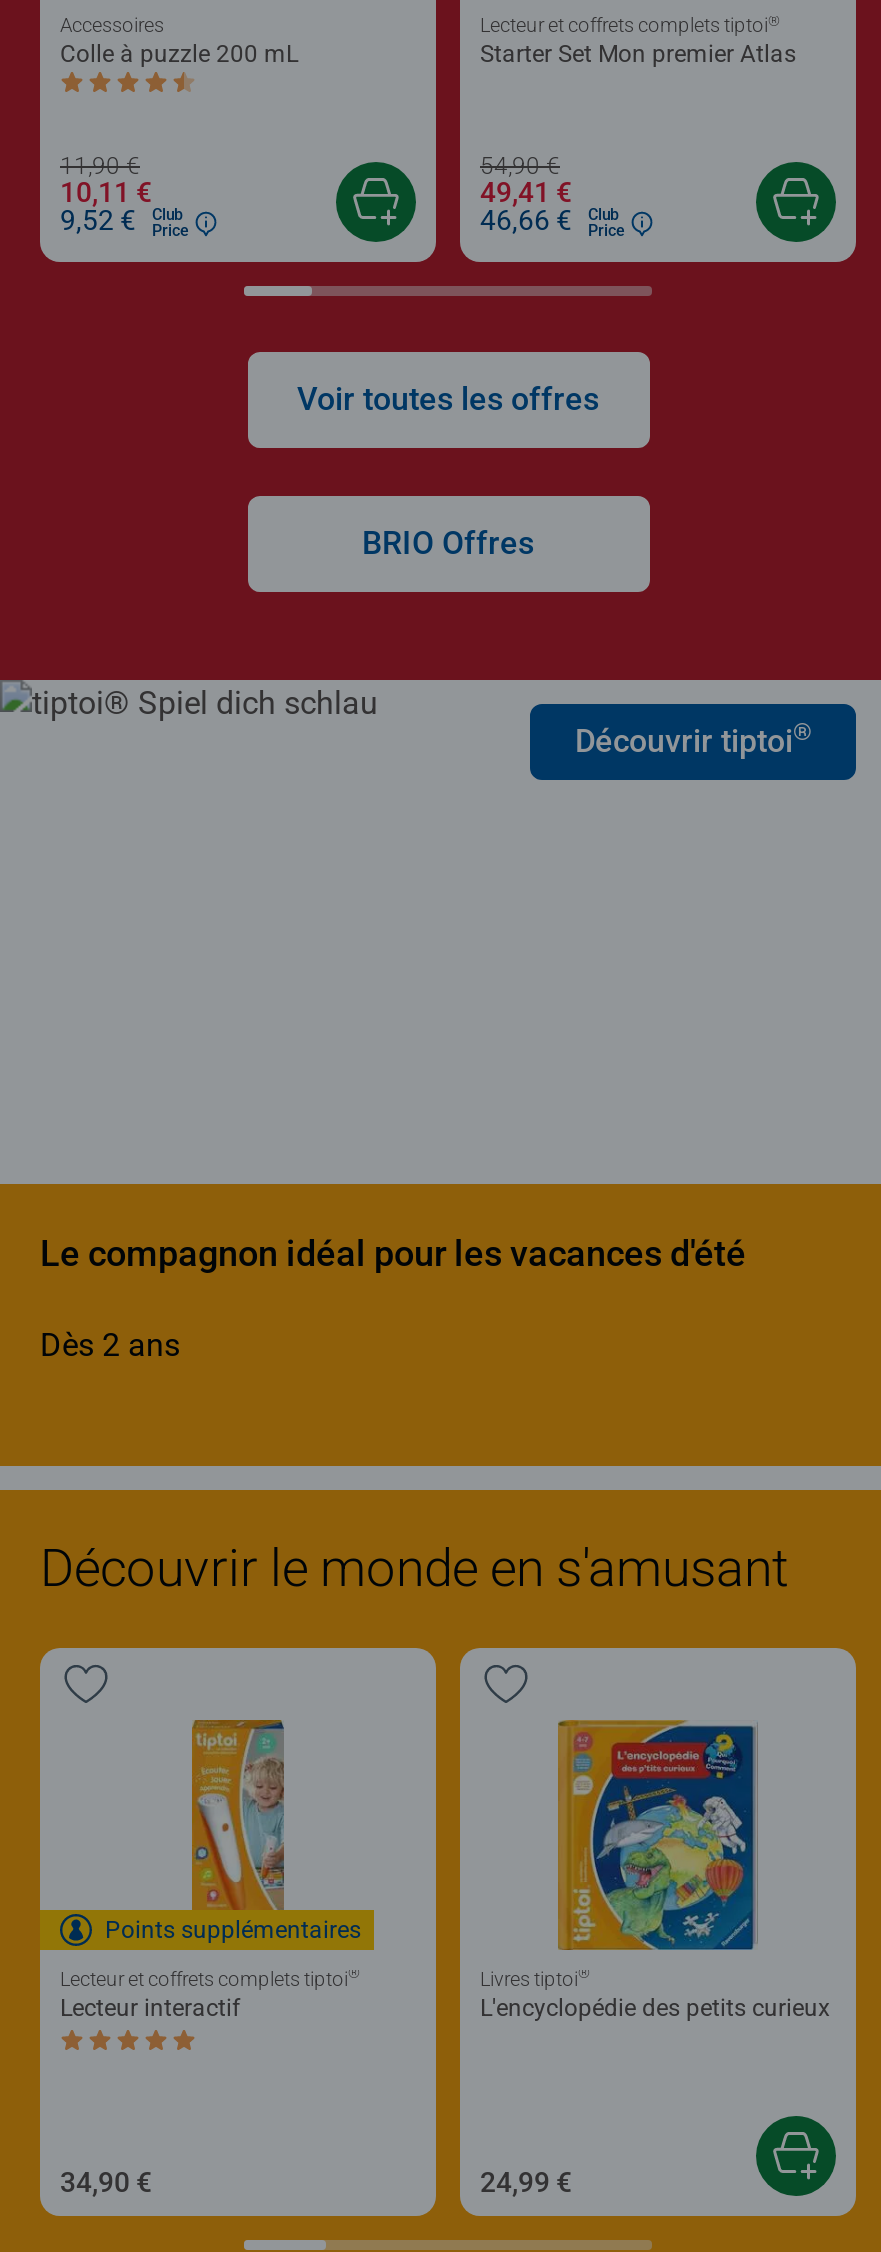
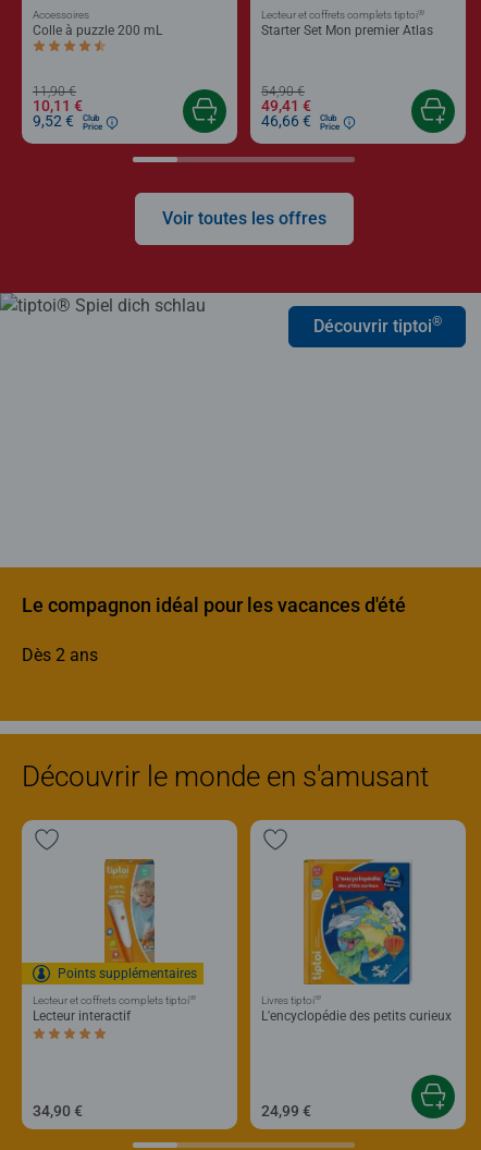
[362,525,534,563] BRIO Offres -> none

